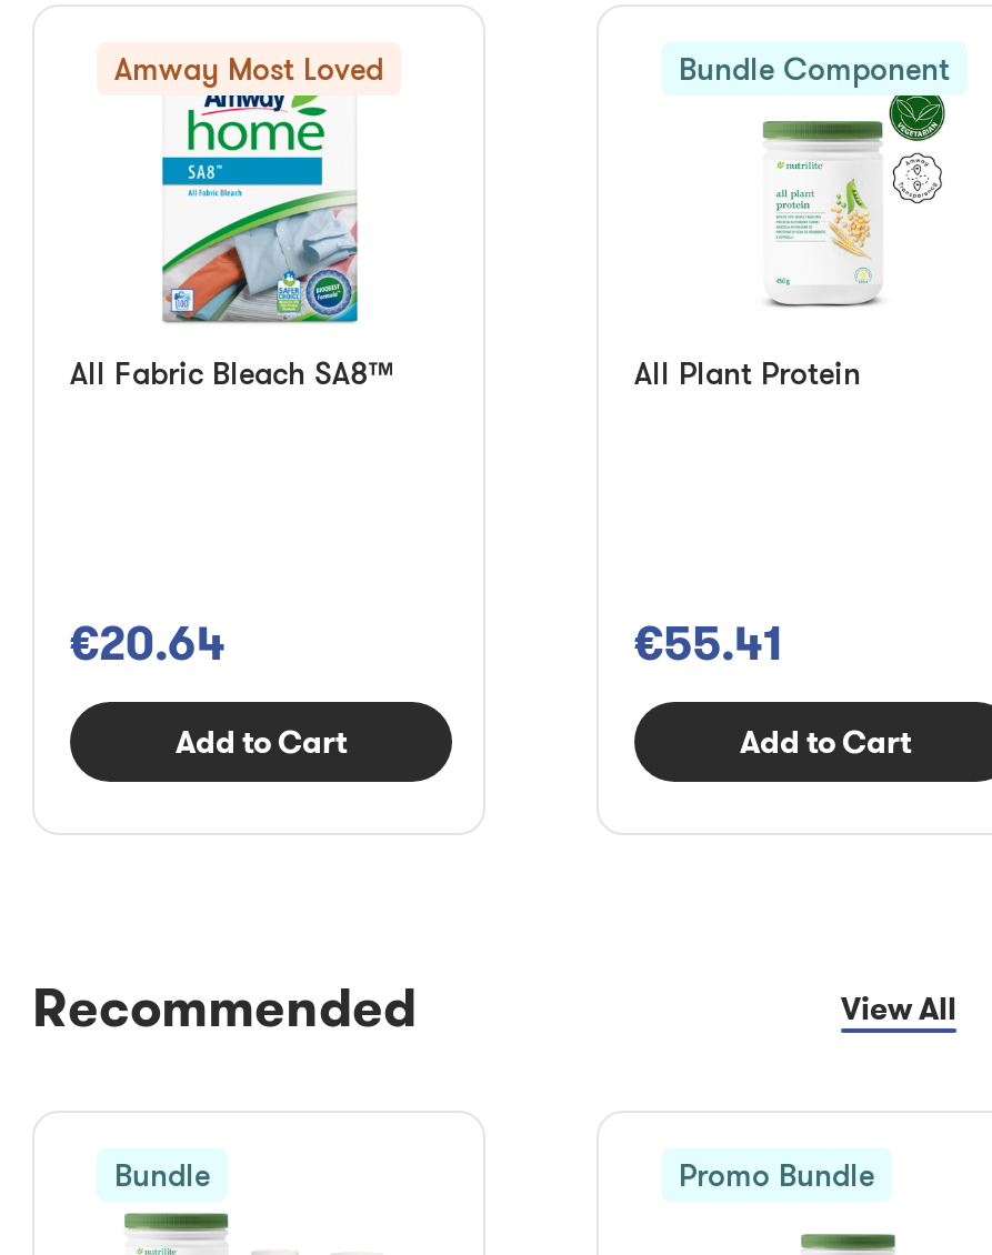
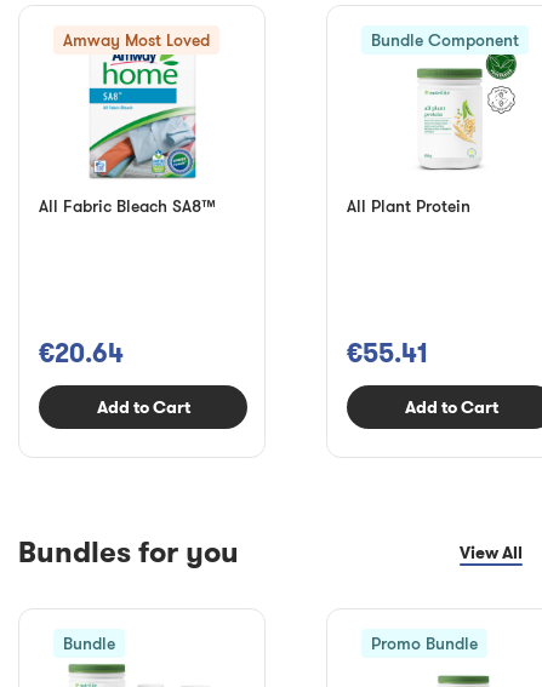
[32,973,417,1042] Recommended -> [18,533,239,571] Bundles for you

